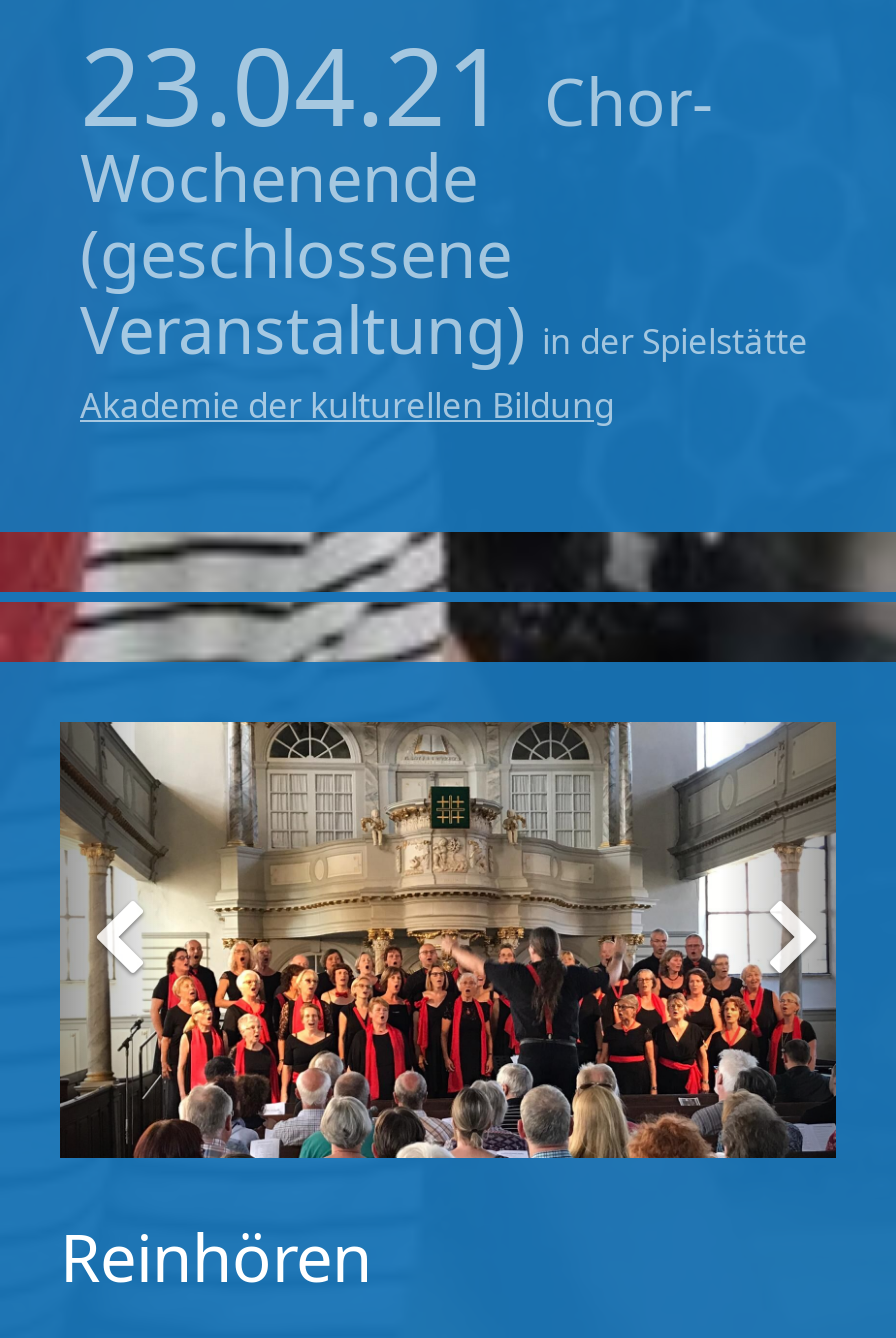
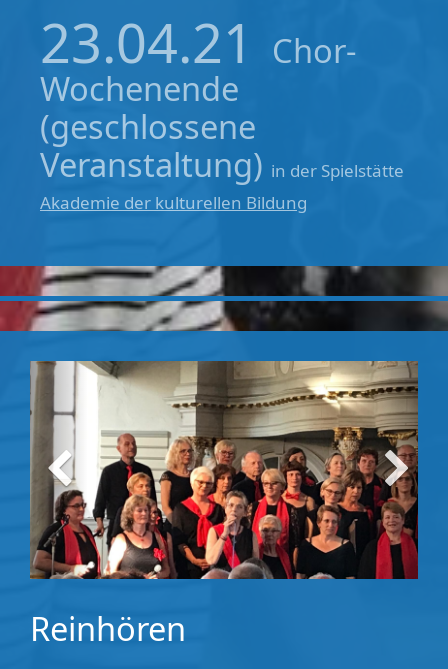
[58,720,838,1160] [image] -> [29,360,419,580] [image]

